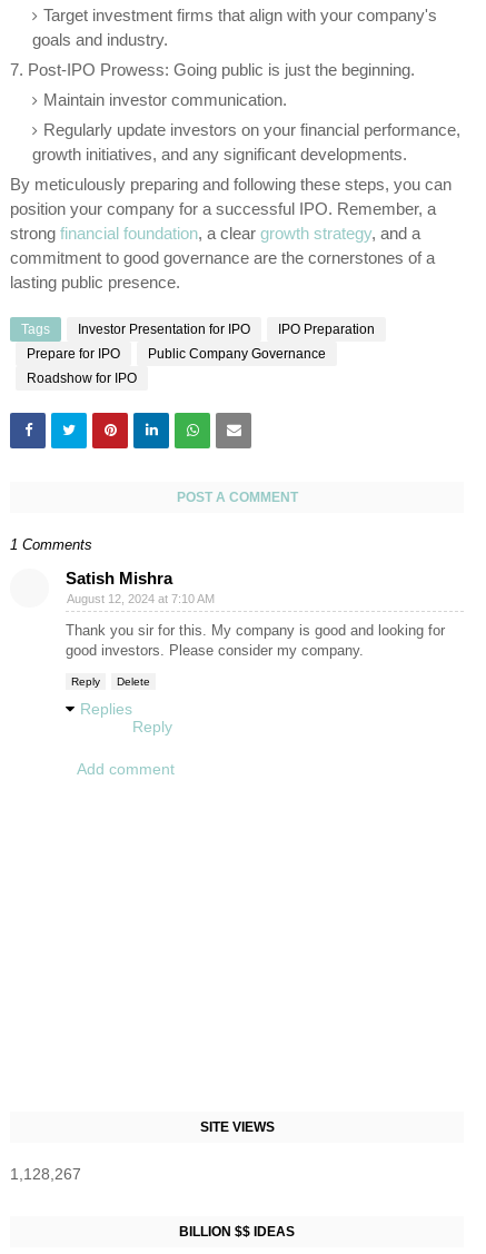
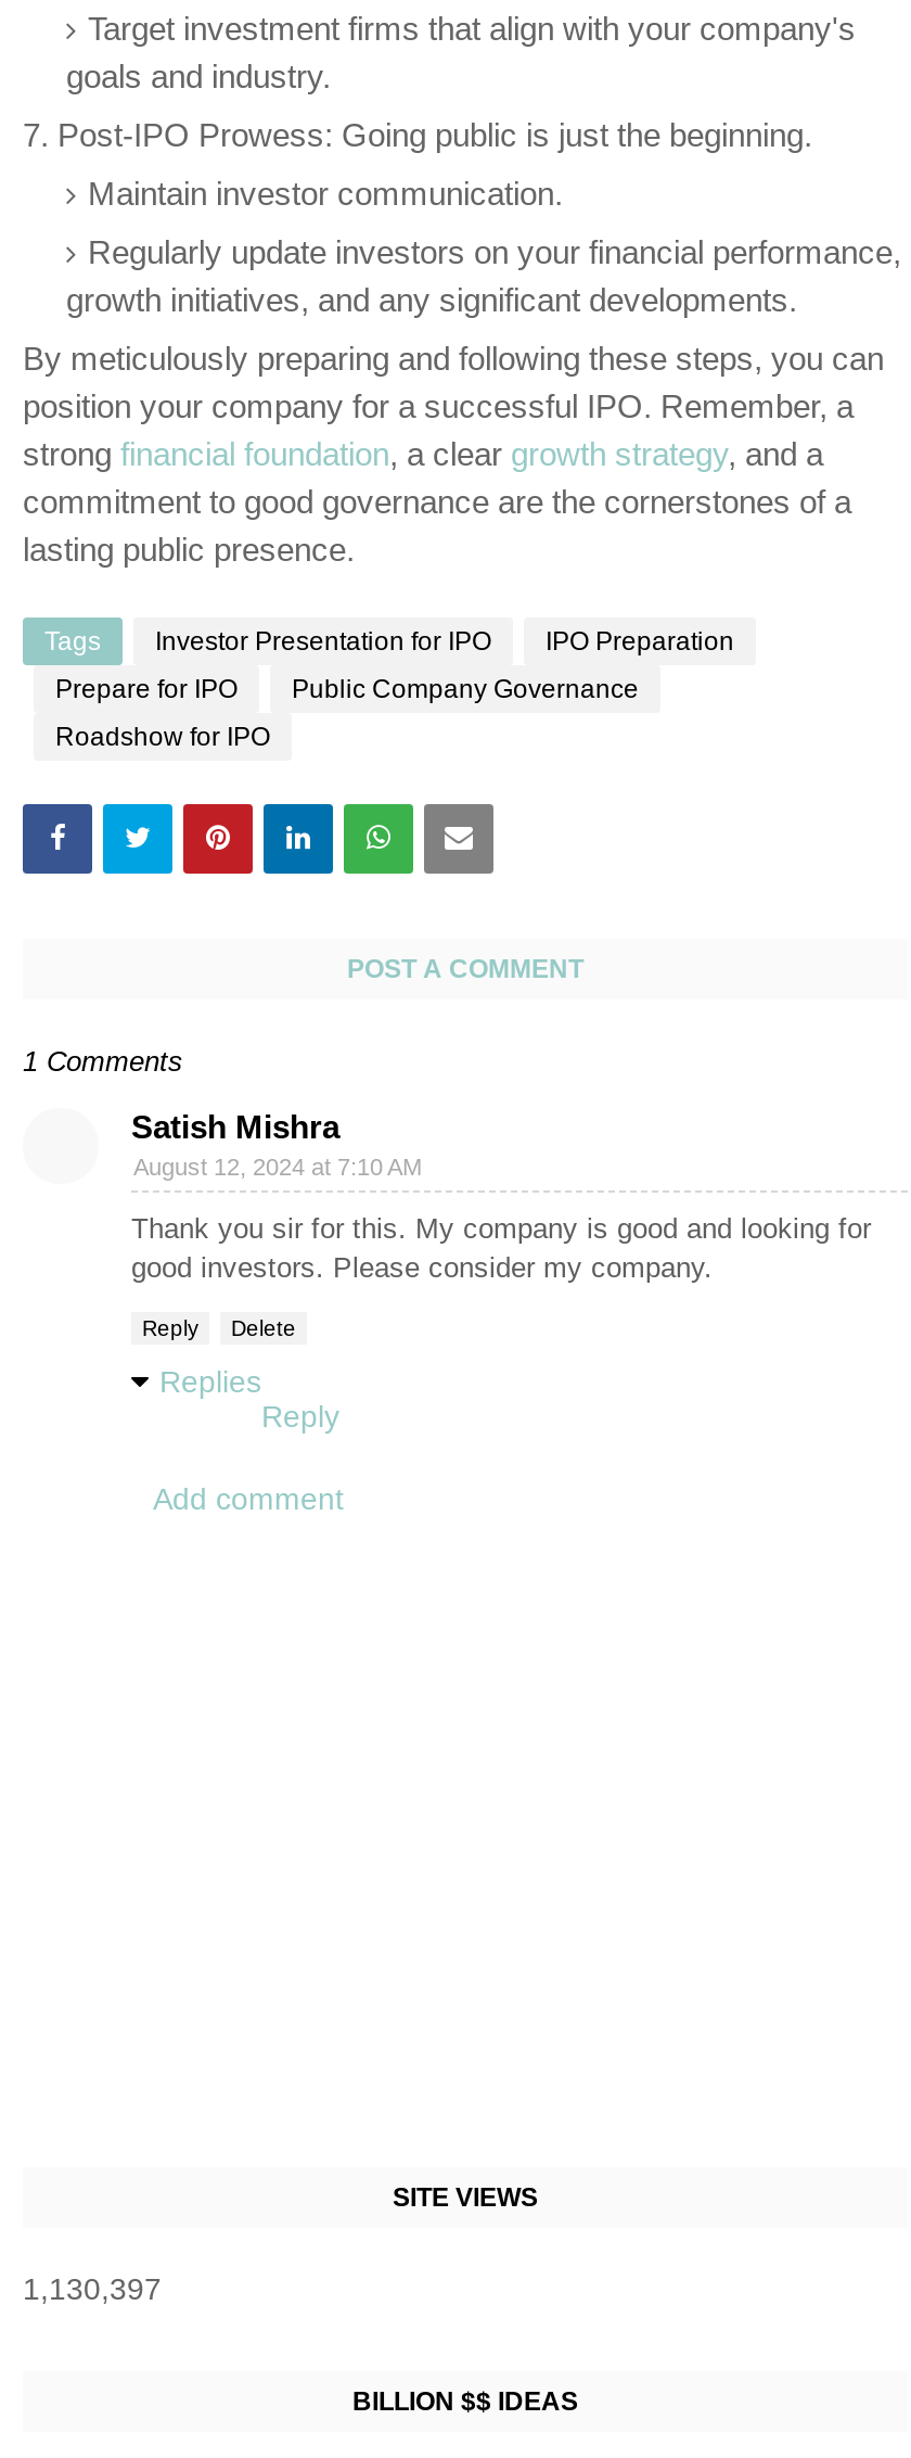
[10,1165,81,1183] 1,128,267 -> [23,2271,162,2306] 1,130,397

